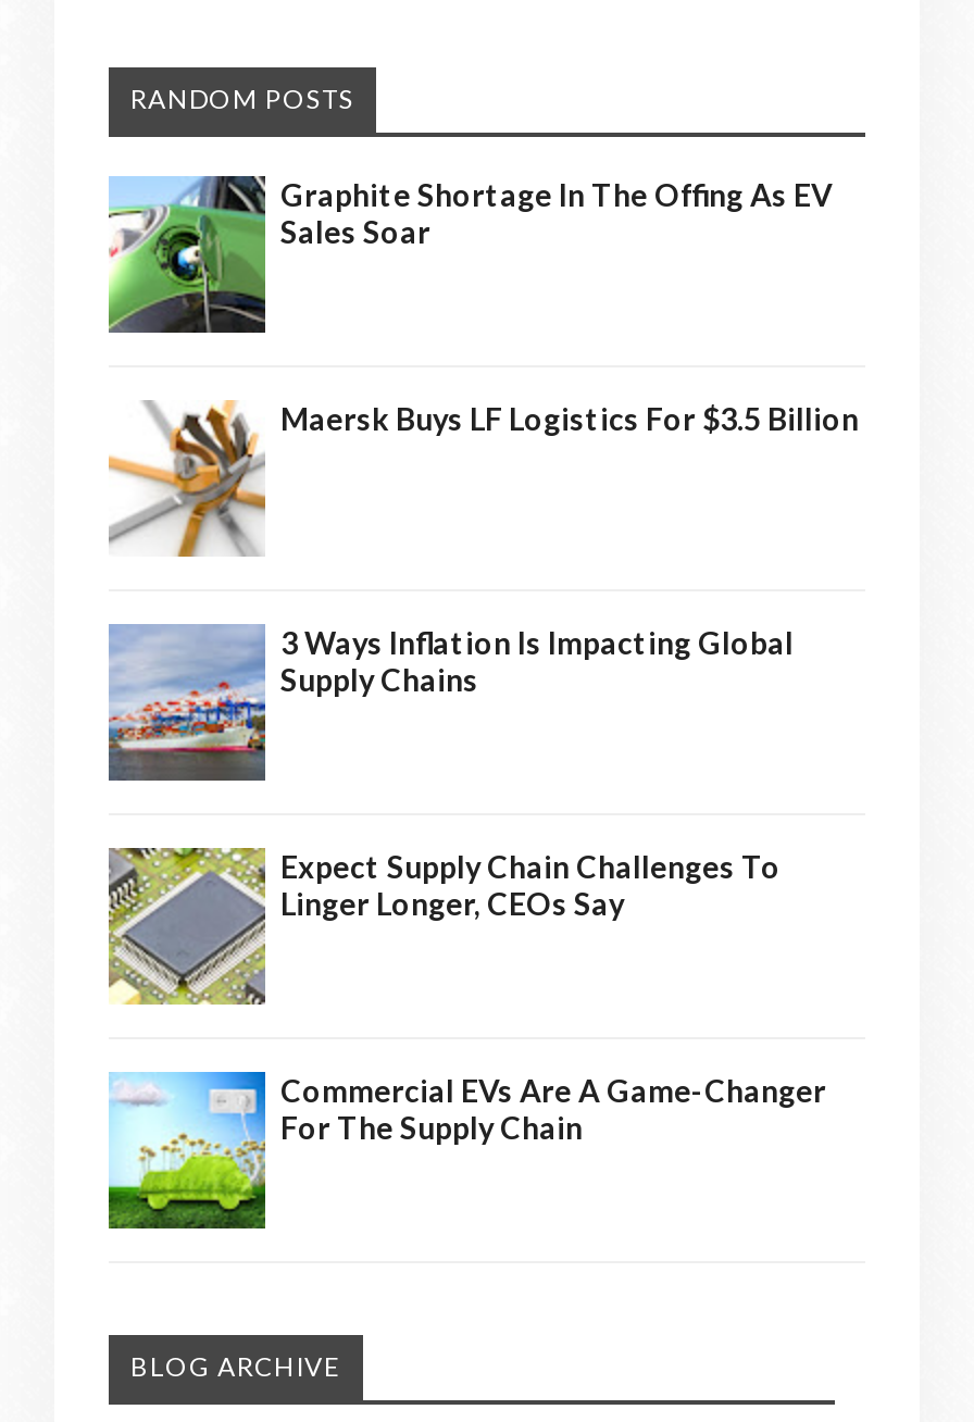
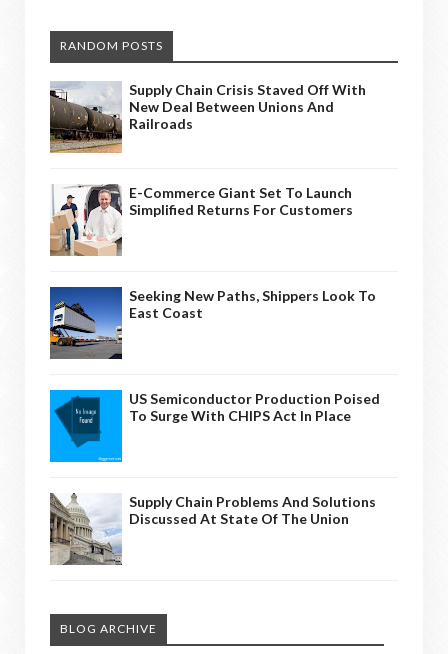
[107,174,833,335] [image] | Graphite Shortage In The Offing As EV | Sales Soar -> [49,81,366,154] [image] | Supply Chain Crisis Staved Off With | New Deal Between Unions And | Railroads
[107,399,859,557] [image] | Maersk Buys LF Logistics For $3.5 Billion -> [49,183,353,257] [image] | E-Commerce Giant Set To Launch | Simplified Returns For Customers
[107,623,794,781] [image] | 3 Ways Inflation Is Impacting Global | Supply Chains -> [49,287,376,359] [image] | Seeking New Paths, Shippers Look To | East Coast
[107,846,781,1007] [image] | Expect Supply Chain Challenges To | Linger Longer, CEOs Say -> [49,389,380,463] [image] | US Semiconductor Production Poised | To Surge With CHIPS Act In Place
[109,1070,826,1231] [image] | Commercial EVs Are A Game-Changer | For The Supply Chain -> [49,492,376,565] [image] | Supply Chain Problems And Solutions | Discussed At State Of The Union

